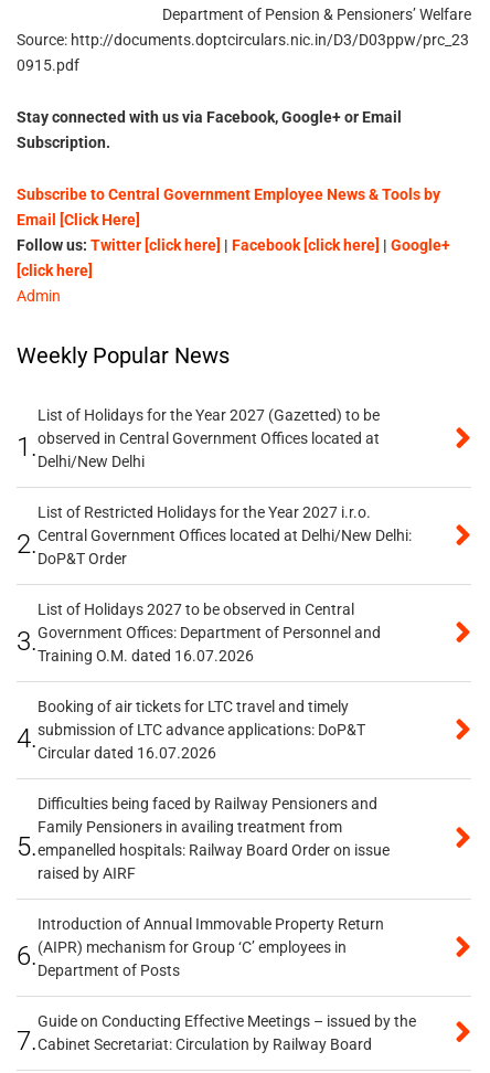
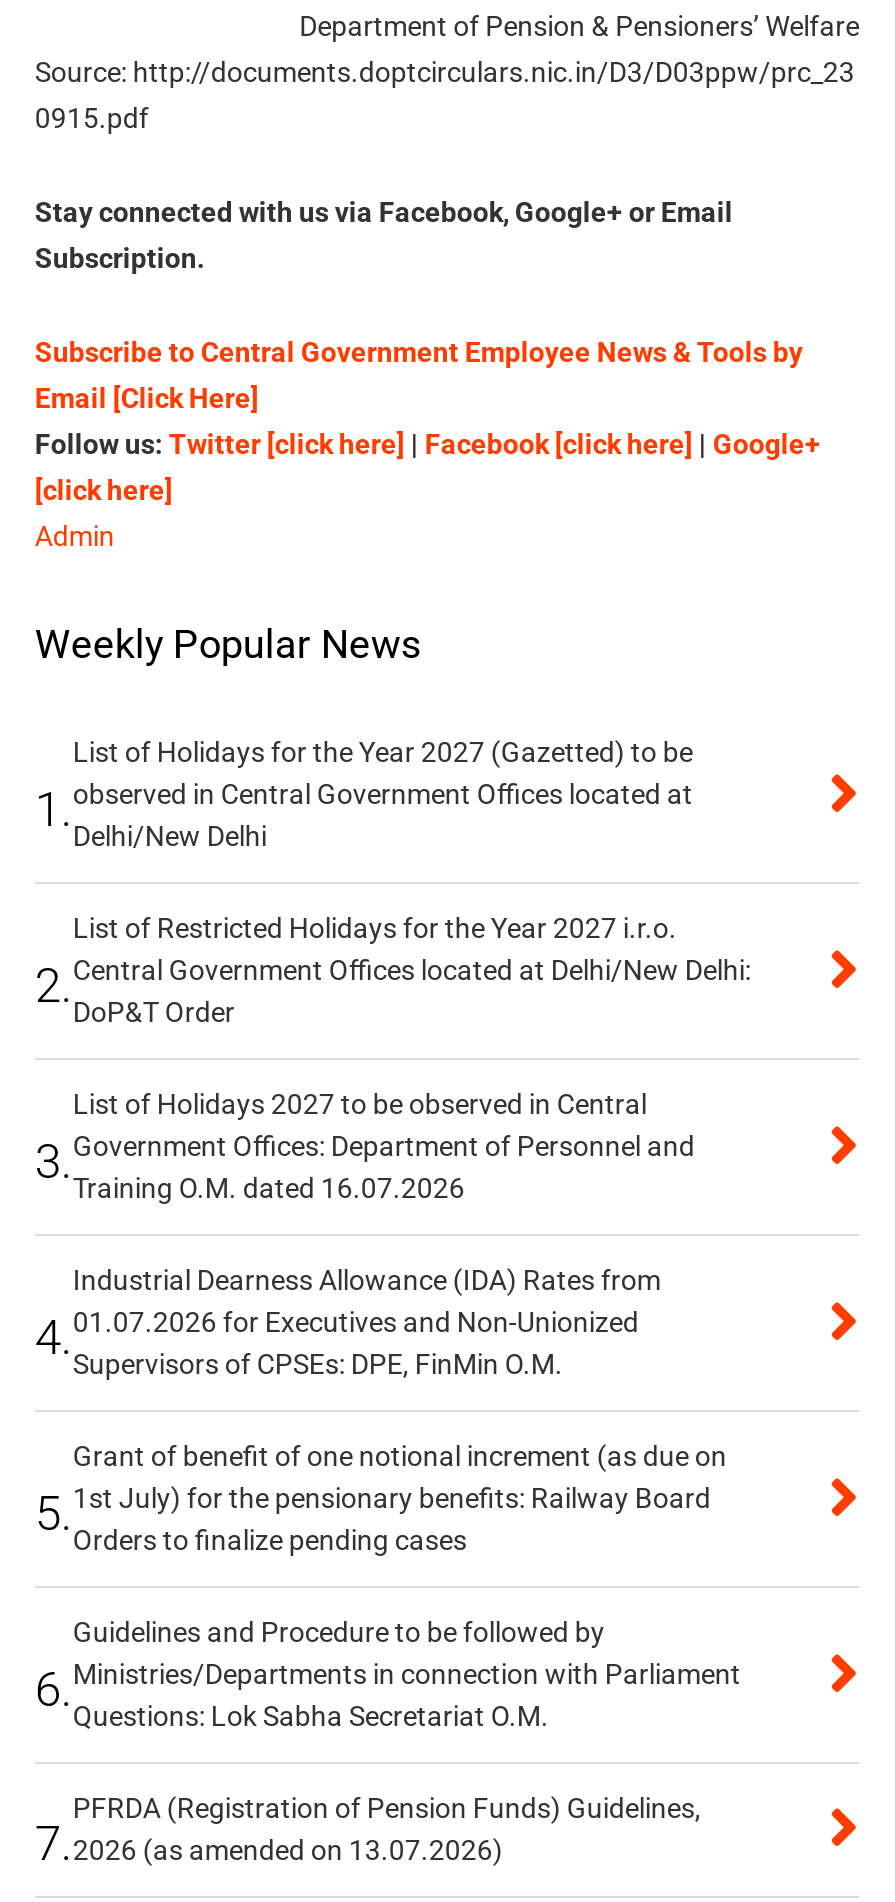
[37,698,365,762] Booking of air tickets for LTC travel and timely | submission of LTC advance applications: DoP&T | Circular dated 16.07.2026 -> [73,1264,661,1380] Industrial Dearness Allowance (IDA) Rates from | 01.07.2026 for Executives and Non-Unionized | Supervisors of CPSEs: DPE, FinMin O.M.
[37,795,389,882] Difficulties being faced by Railway Pensioners and | Family Pensioners in availing treatment from | empanelled hospitals: Railway Board Order on issue | raised by AIRF -> [73,1440,727,1556] Grant of benefit of one notional increment (as due on | 1st July) for the pensionary benefits: Railway Board | Orders to finalize pending cases
[37,915,384,979] Introduction of Annual Immovable Property Return | (AIPR) mechanism for Group ‘C’ employees in | Department of Posts -> [73,1616,741,1732] Guidelines and Procedure to be followed by | Ministries/Departments in connection with Parliament | Questions: Lok Sabha Secretariat O.M.
[37,1012,416,1053] Guide on Conducting Effective Meetings – issued by the | Cabinet Secretariat: Circulation by Railway Board -> [73,1792,701,1866] PFRDA (Registration of Pension Funds) Guidelines, | 2026 (as amended on 13.07.2026)

